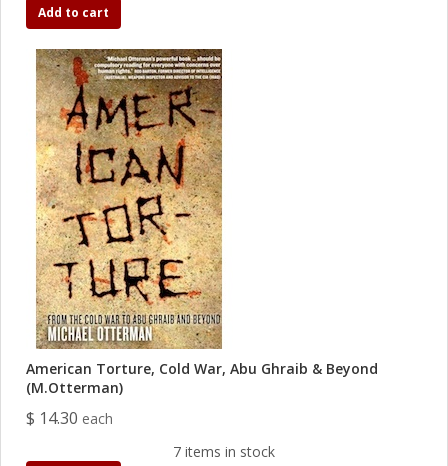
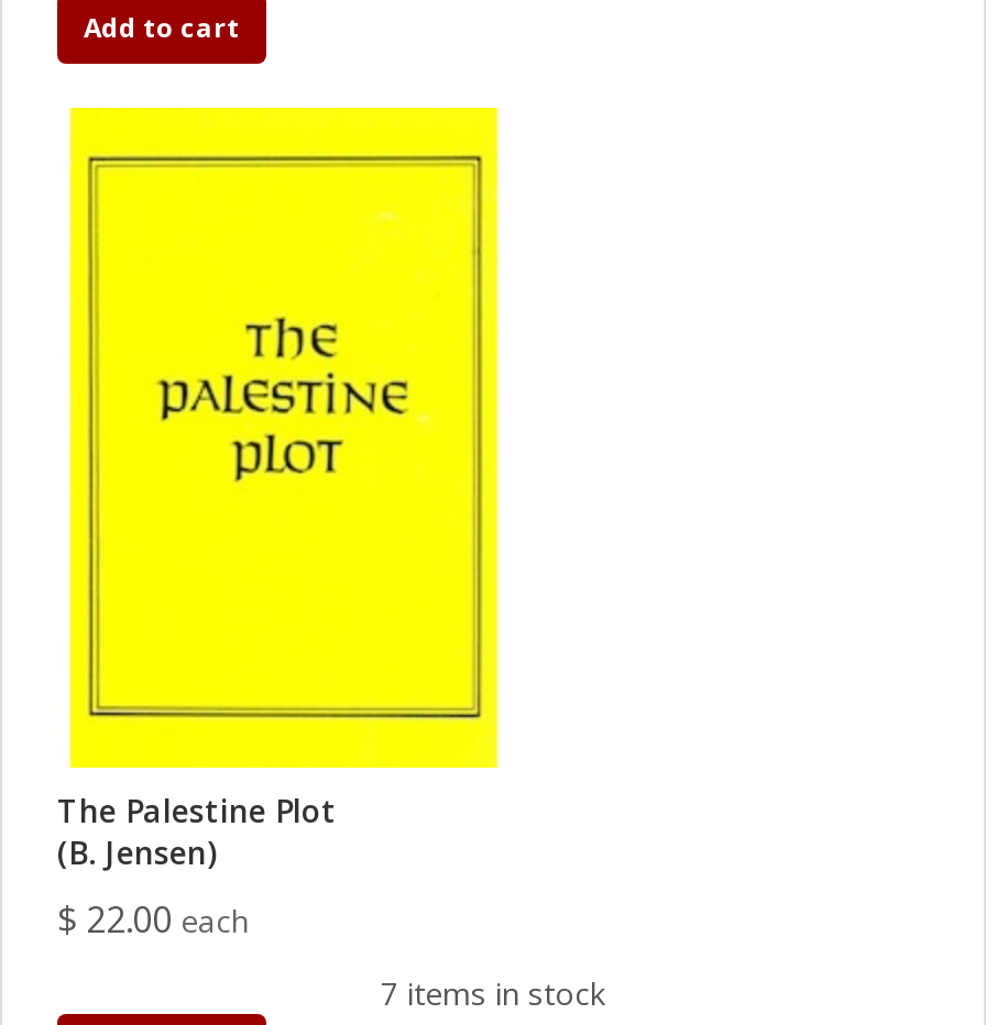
[26,48,378,397] [image] | American Torture, Cold War, Abu Ghraib & Beyond | (M.Otterman) -> [57,106,500,873] [image] | The Palestine Plot | (B. Jensen)
[26,407,113,429] $ 14.30 each -> [57,895,249,944] $ 22.00 each

